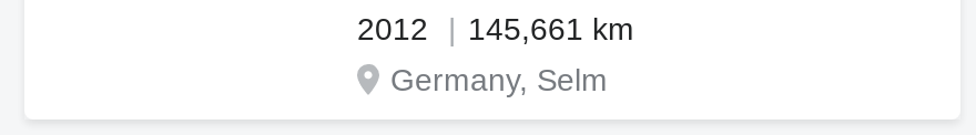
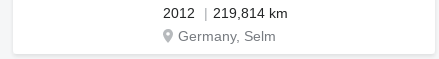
[357,11,634,46] 2012 145,661 km -> [163,5,288,21] 2012 219,814 km

